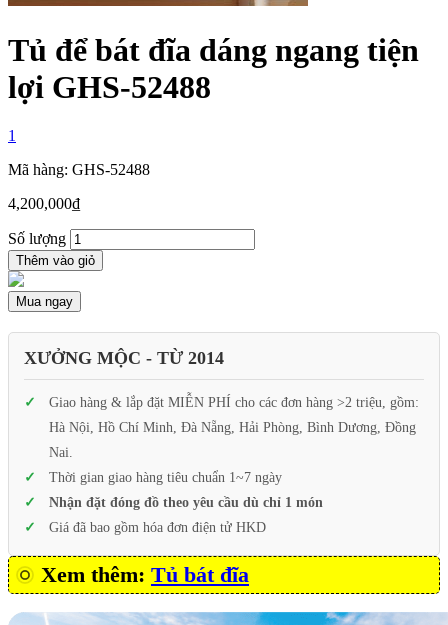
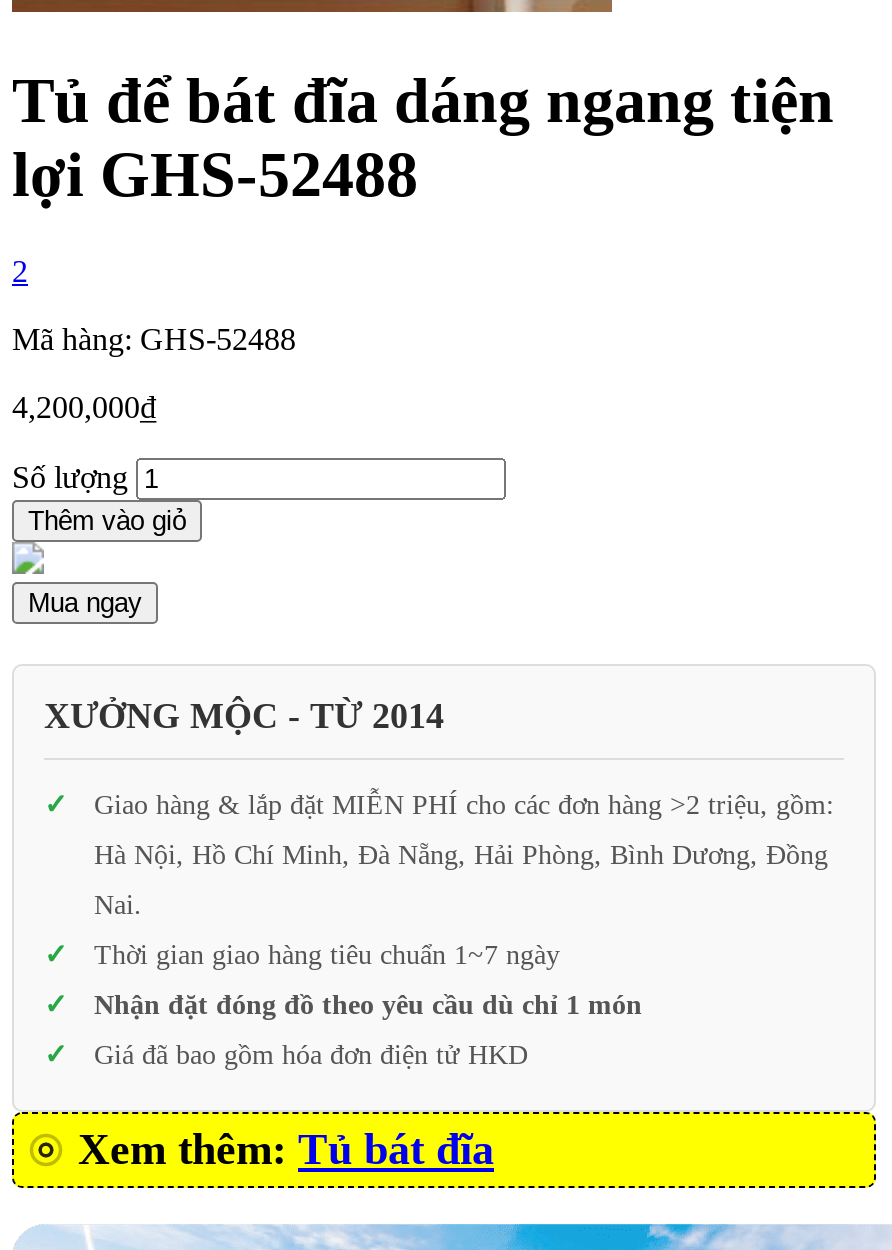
[8,127,16,144] 1 -> [12,254,28,288] 2

